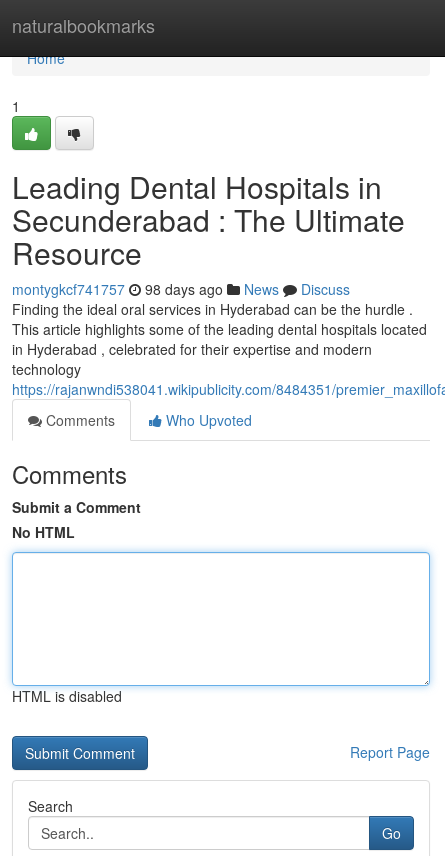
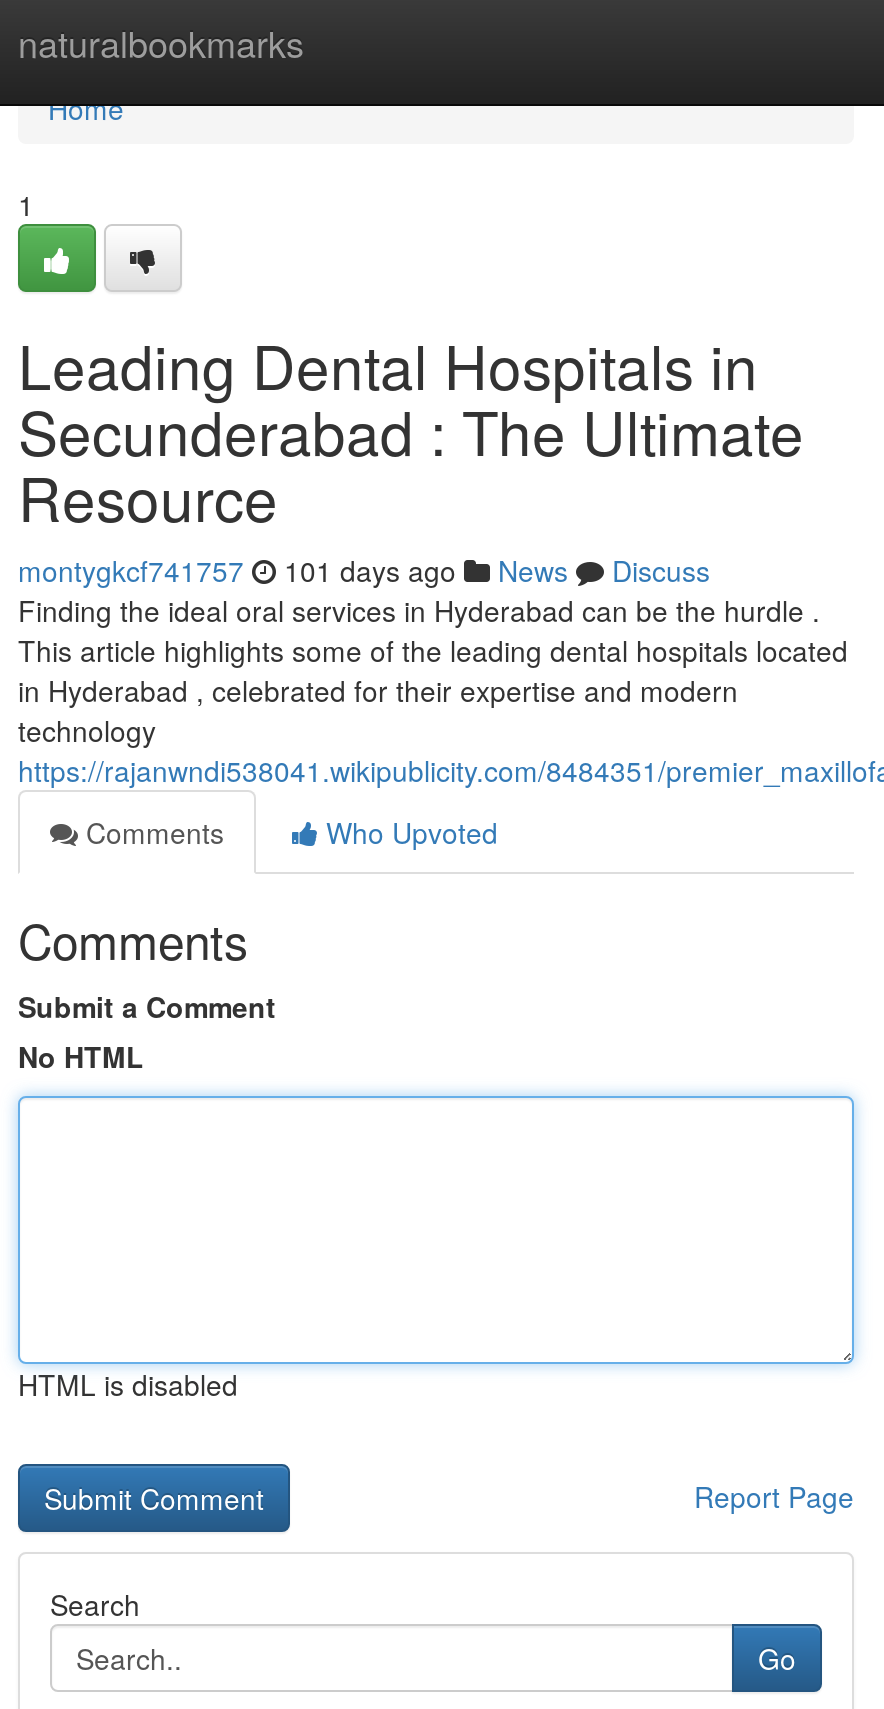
[12,279,350,299] montygkcf741757 98 days ago News Discuss -> [18,550,710,590] montygkcf741757 101 days ago News Discuss

